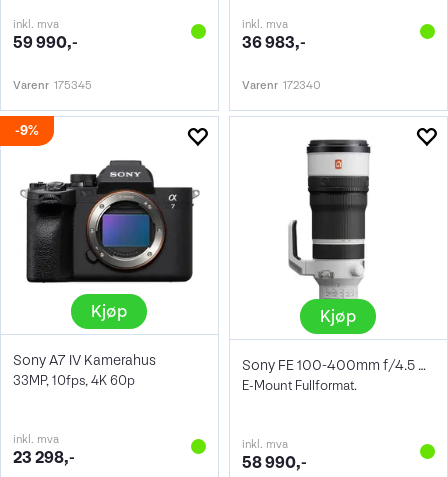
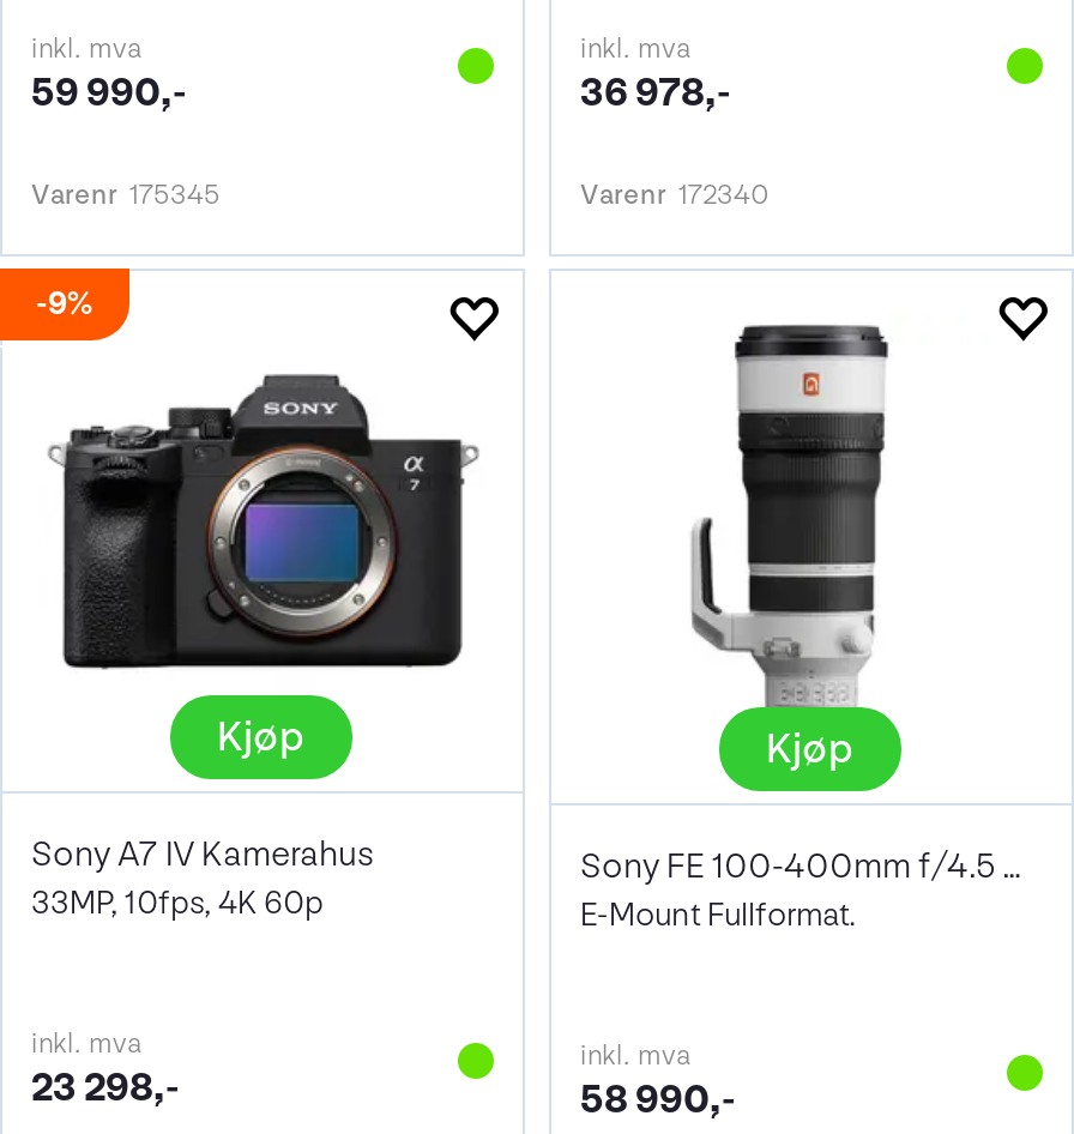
[242,33,306,53] 36 983,- -> [580,70,731,117] 36 978,-

